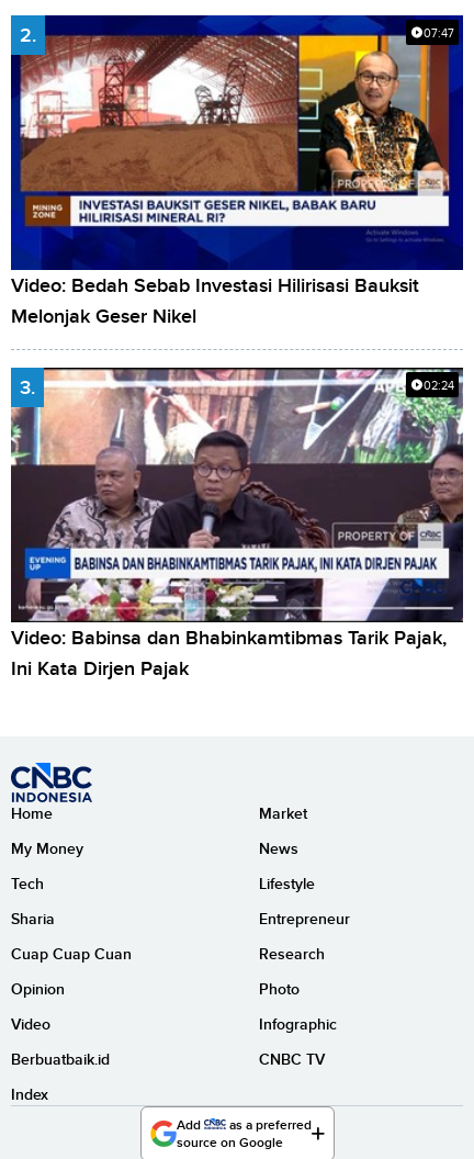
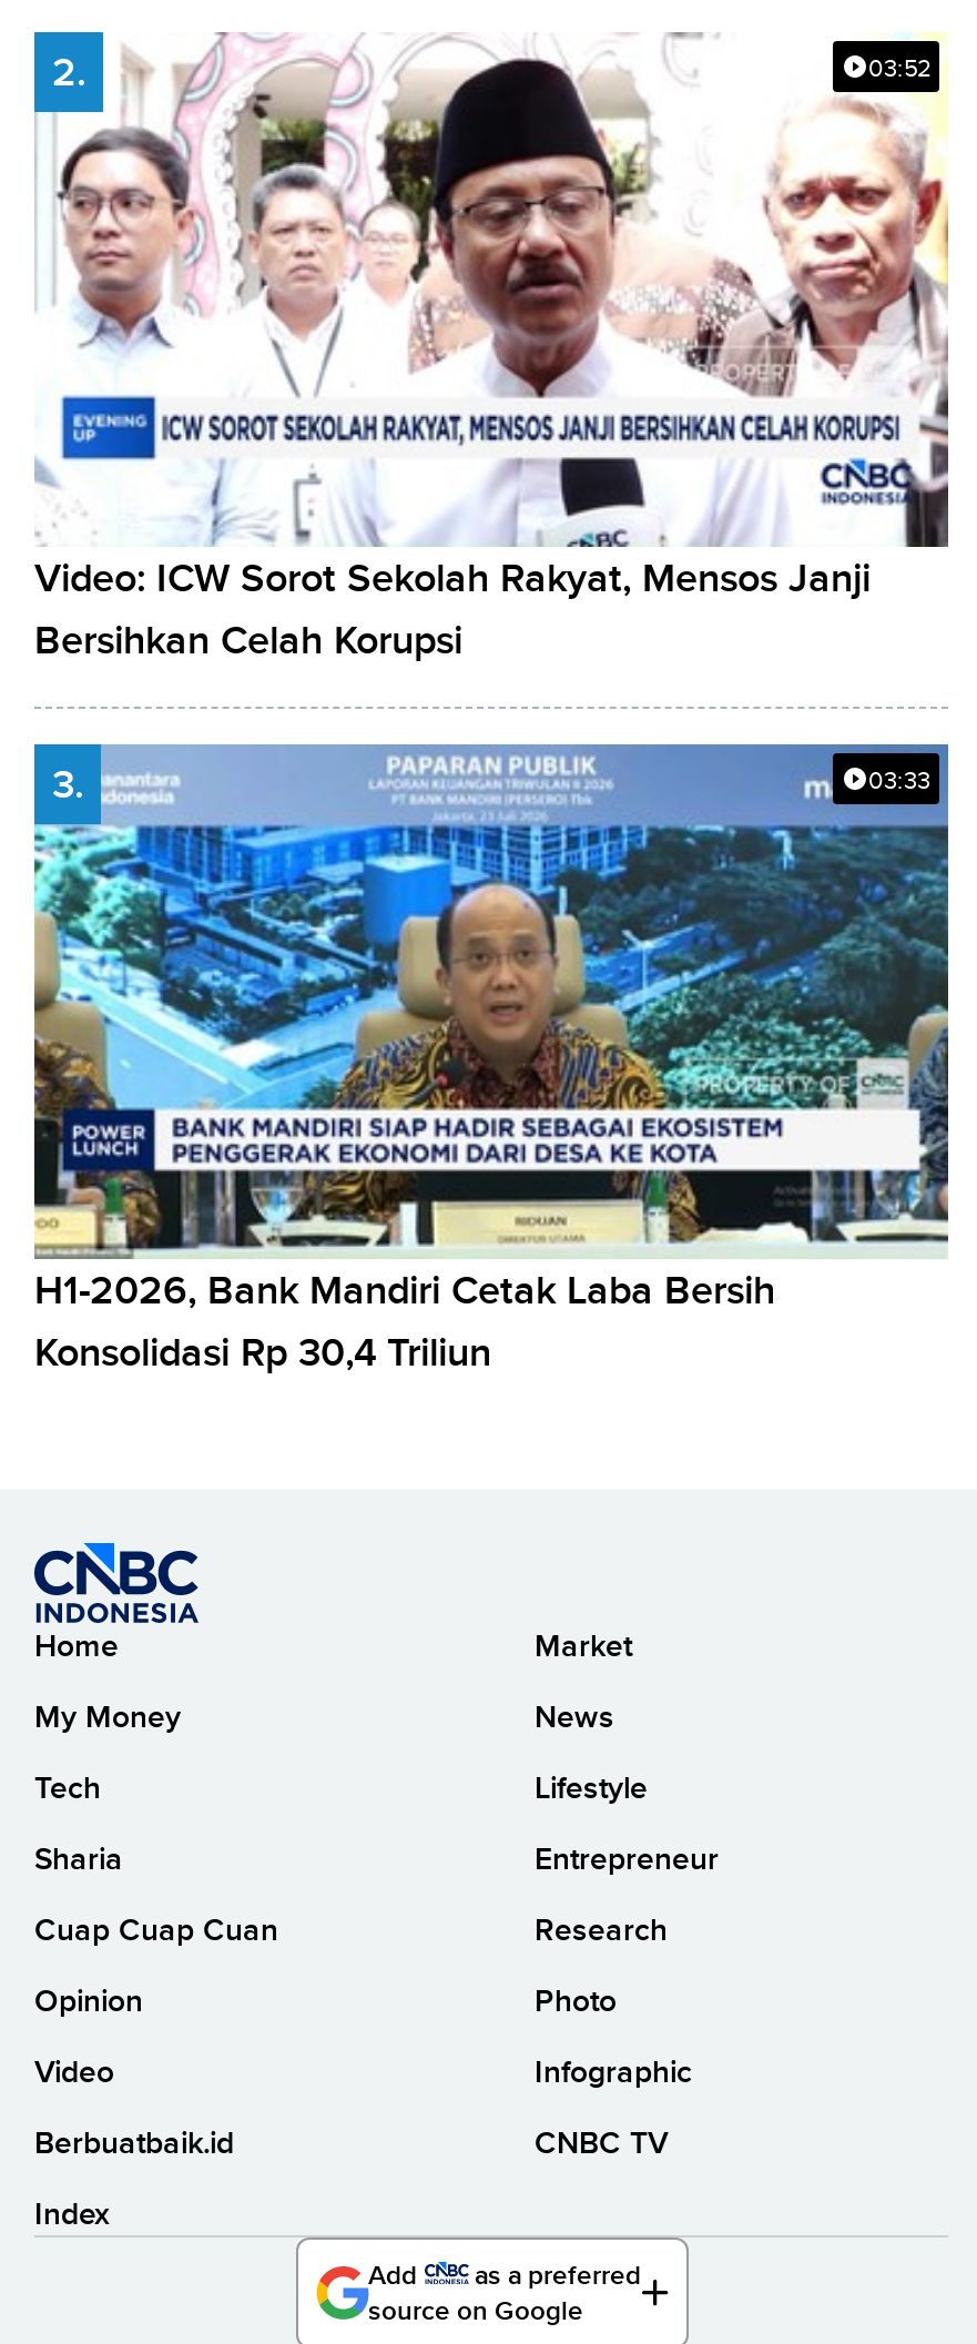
[10,14,464,270] [image] | 07:47 -> [34,32,950,547] [image] | 03:52
[11,274,419,327] Video: Bedah Sebab Investasi Hilirisasi Bauksit | Melonjak Geser Nikel -> [34,555,871,662] Video: ICW Sorot Sekolah Rakyat, Mensos Janji | Bersihkan Celah Korupsi
[10,367,464,622] [image] | 02:24 -> [32,742,950,1250] [image] | 03:33
[11,626,447,679] Video: Babinsa dan Bhabinkamtibmas Tarik Pajak, | Ini Kata Dirjen Pajak -> [34,1267,775,1374] H1-2026, Bank Mandiri Cetak Laba Bersih | Konsolidasi Rp 30,4 Triliun

